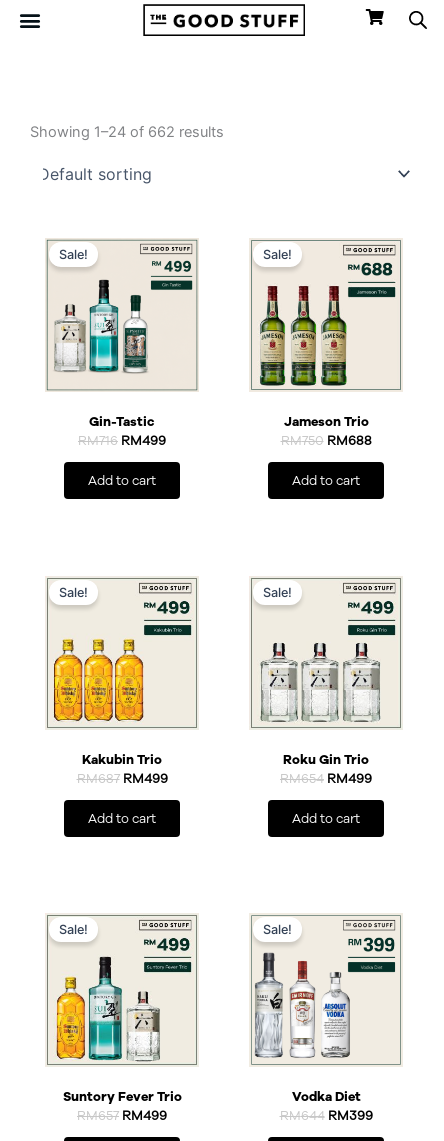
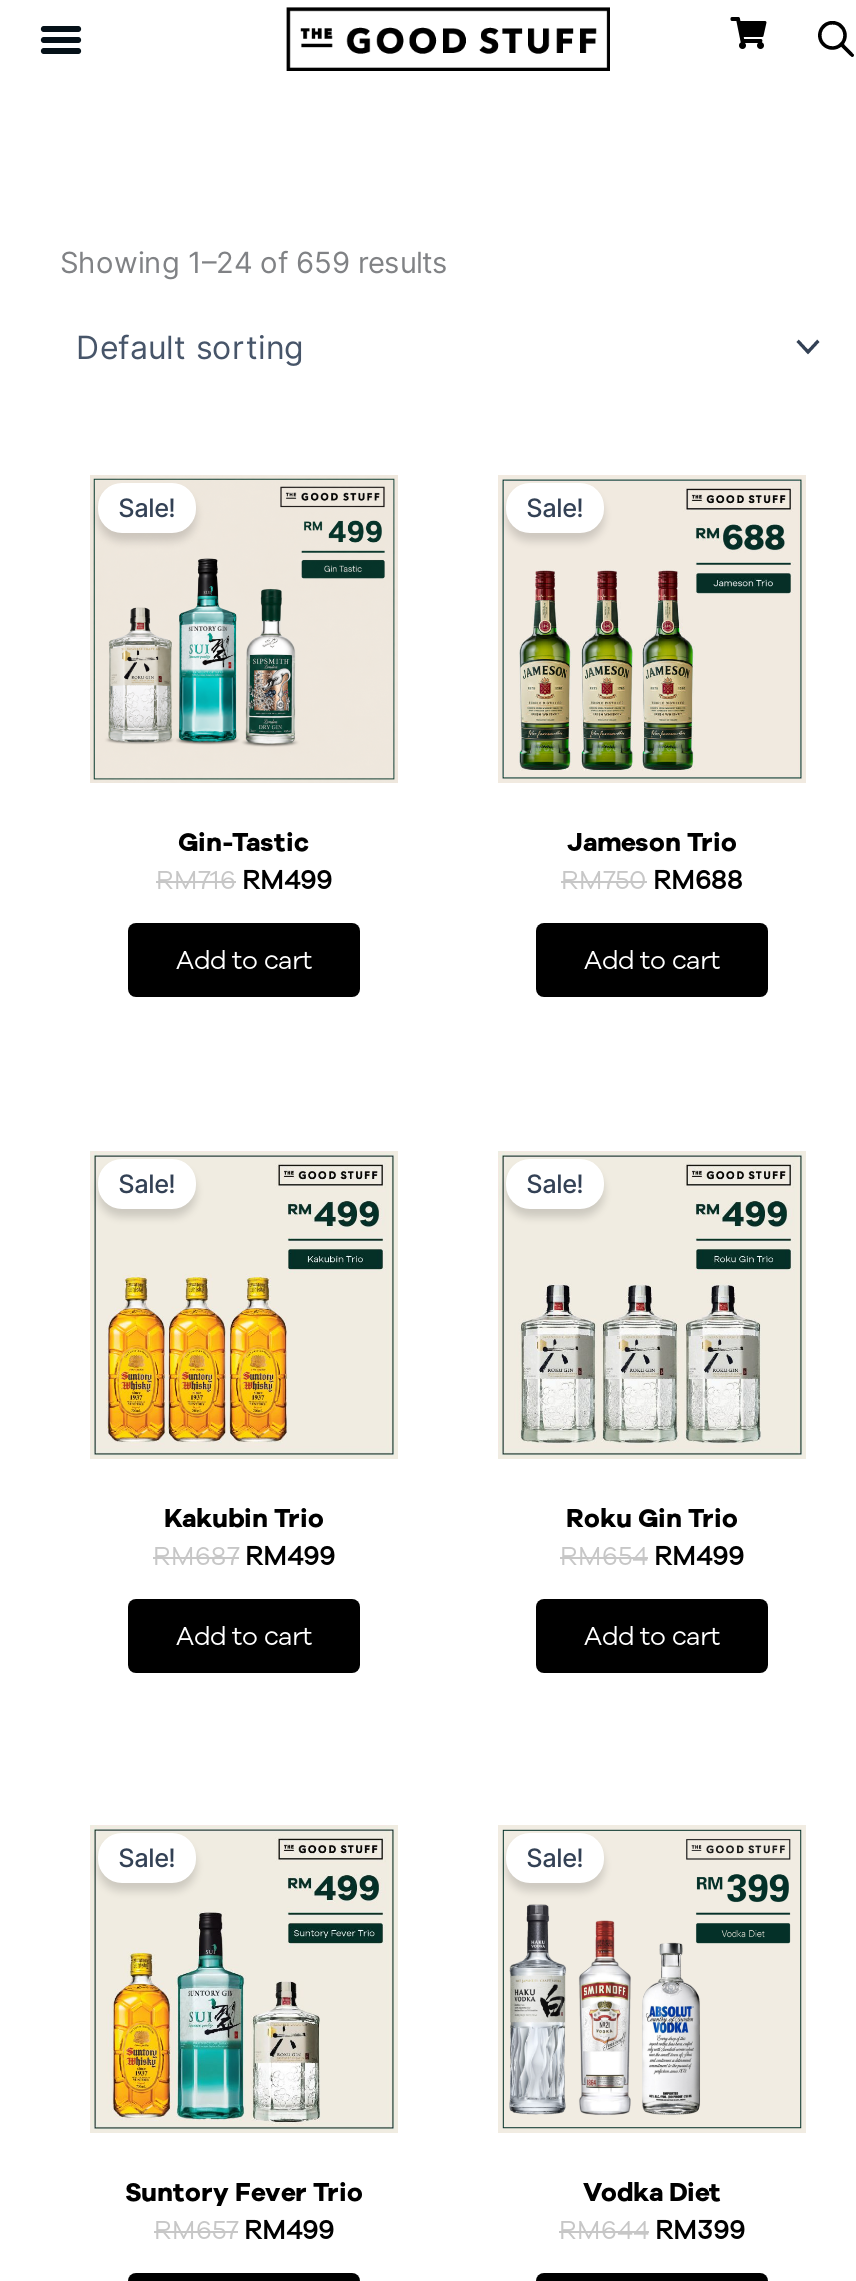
[30,123,224,141] Showing 1–24 of 662 results -> [60,246,448,282] Showing 1–24 of 659 results

